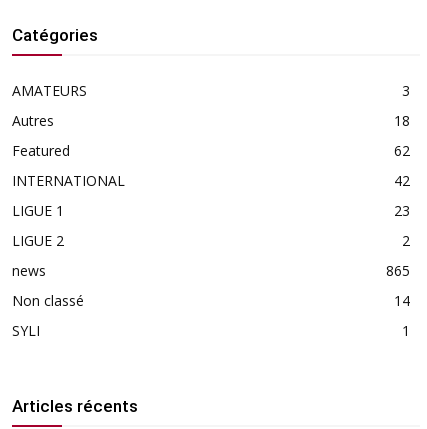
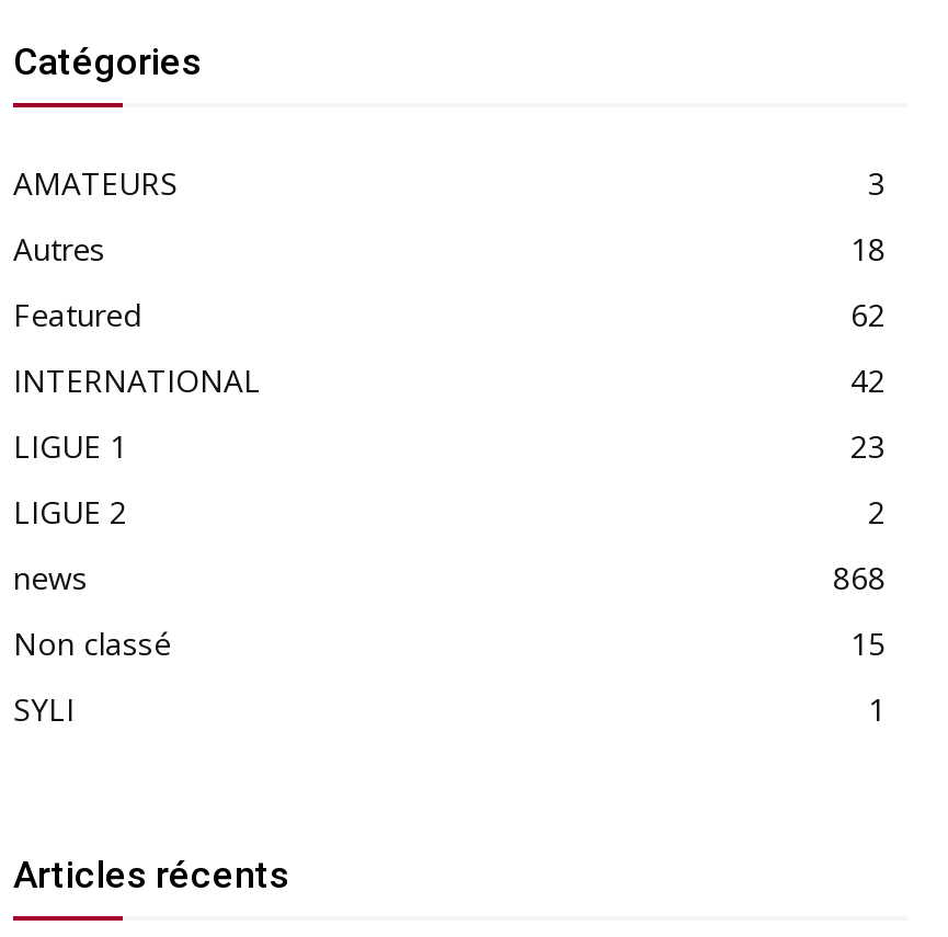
[386,261,410,280] 865 -> [833,557,886,599] 868
[394,291,410,310] 14 -> [850,623,886,665] 15

